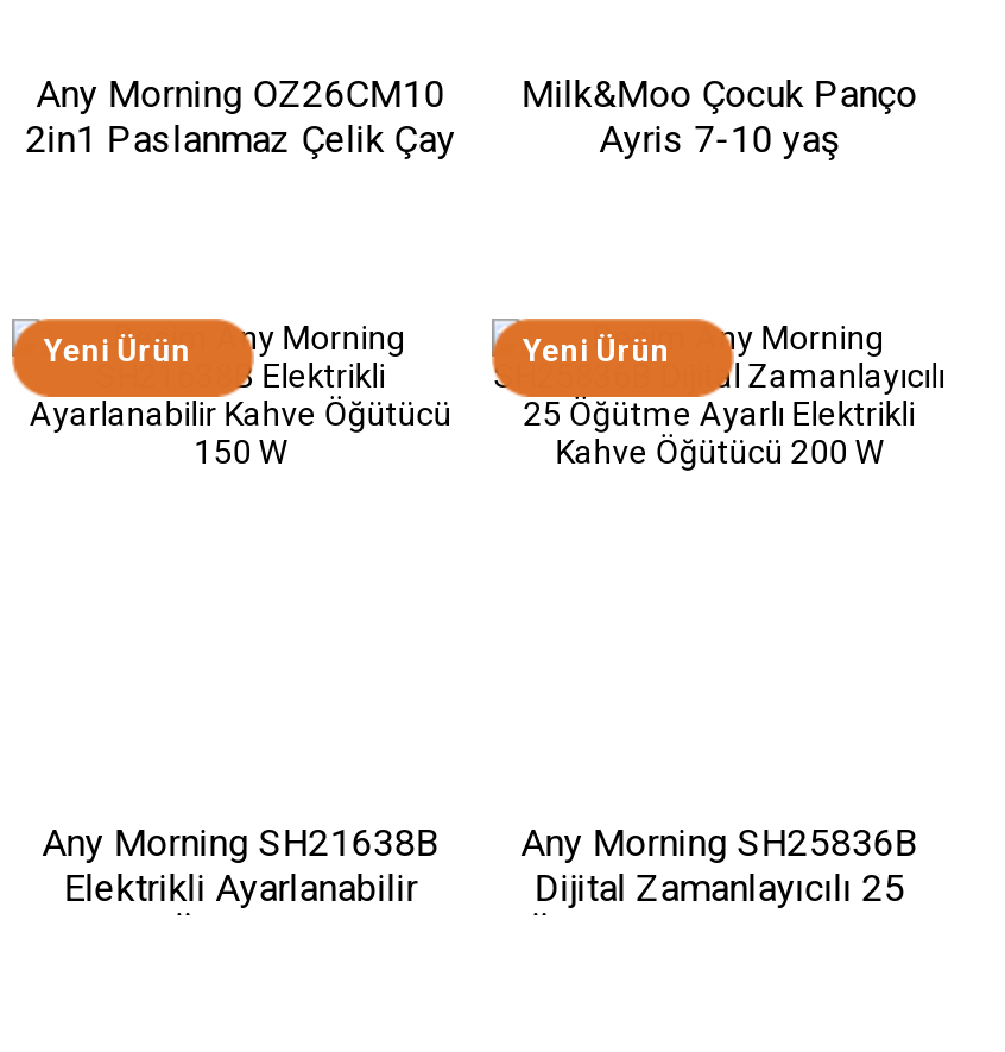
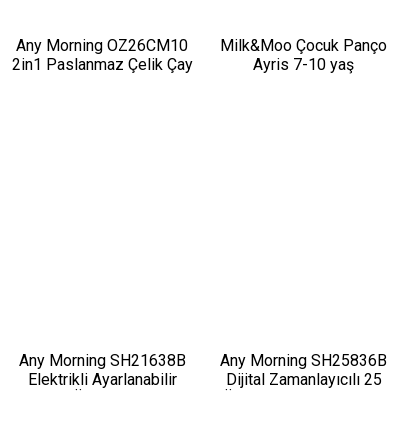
[21,319,451,466] [image] | Yeni Ürün -> none
[494,319,946,473] [image] | Yeni Ürün -> none

